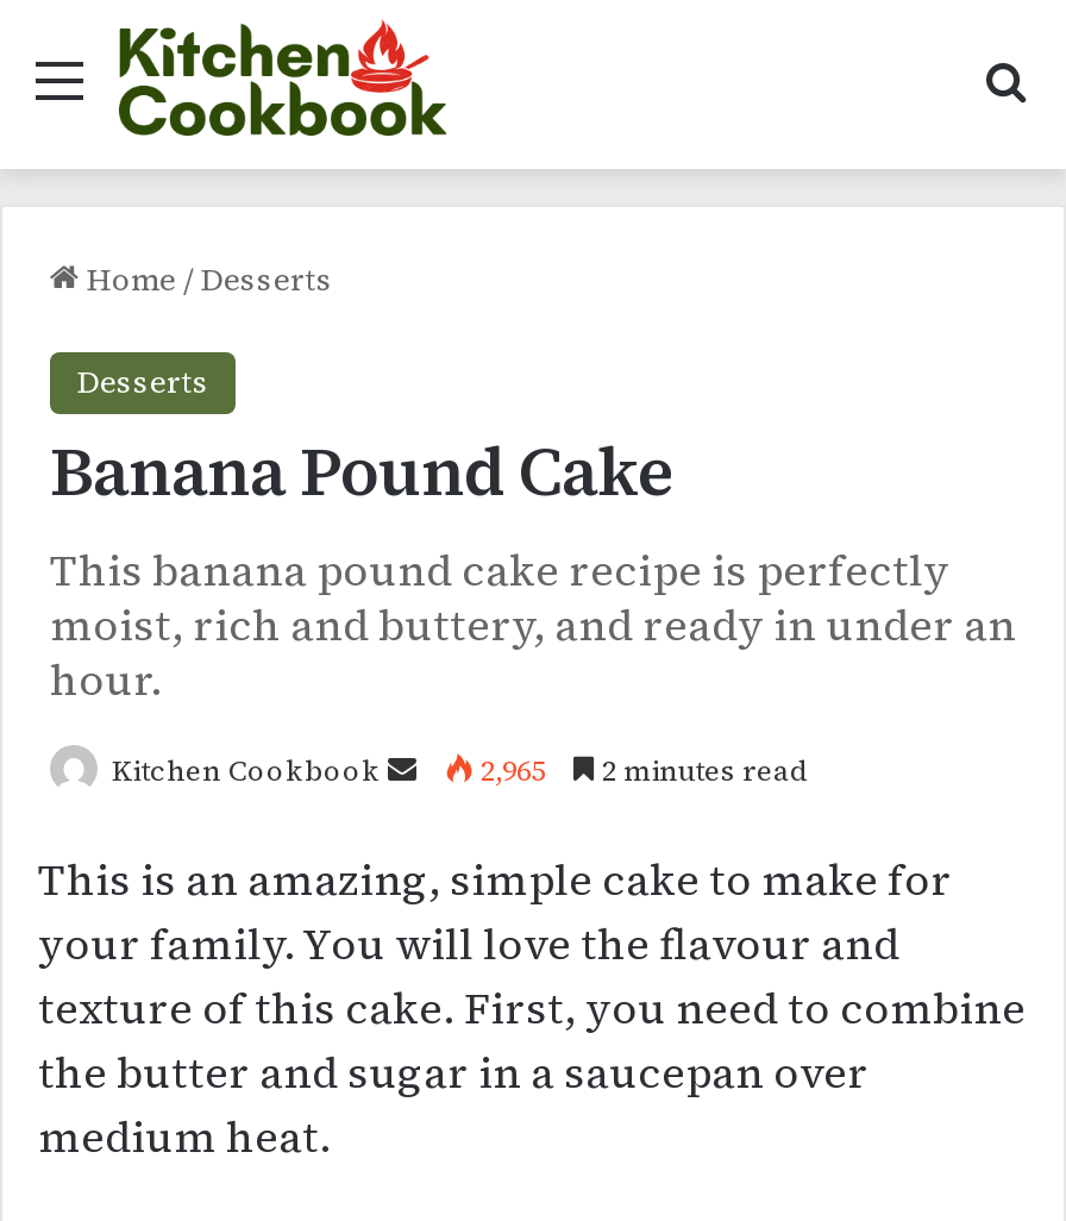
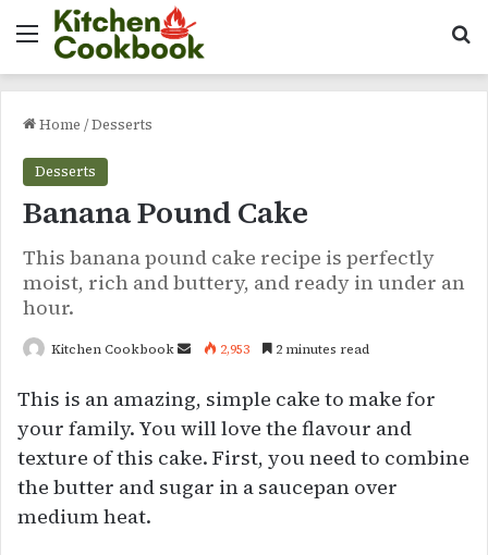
[474,752,545,790] 2,965 -> [217,341,249,358] 2,953

